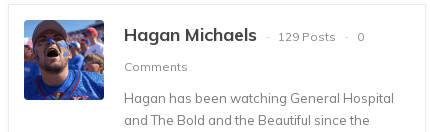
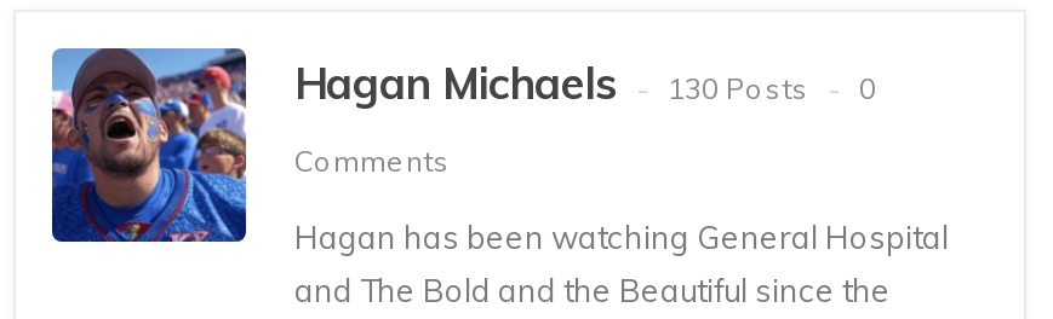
[124,23,364,46] Hagan Michaels 129 Posts 0 -> [294,56,876,112] Hagan Michaels 130 Posts 0

